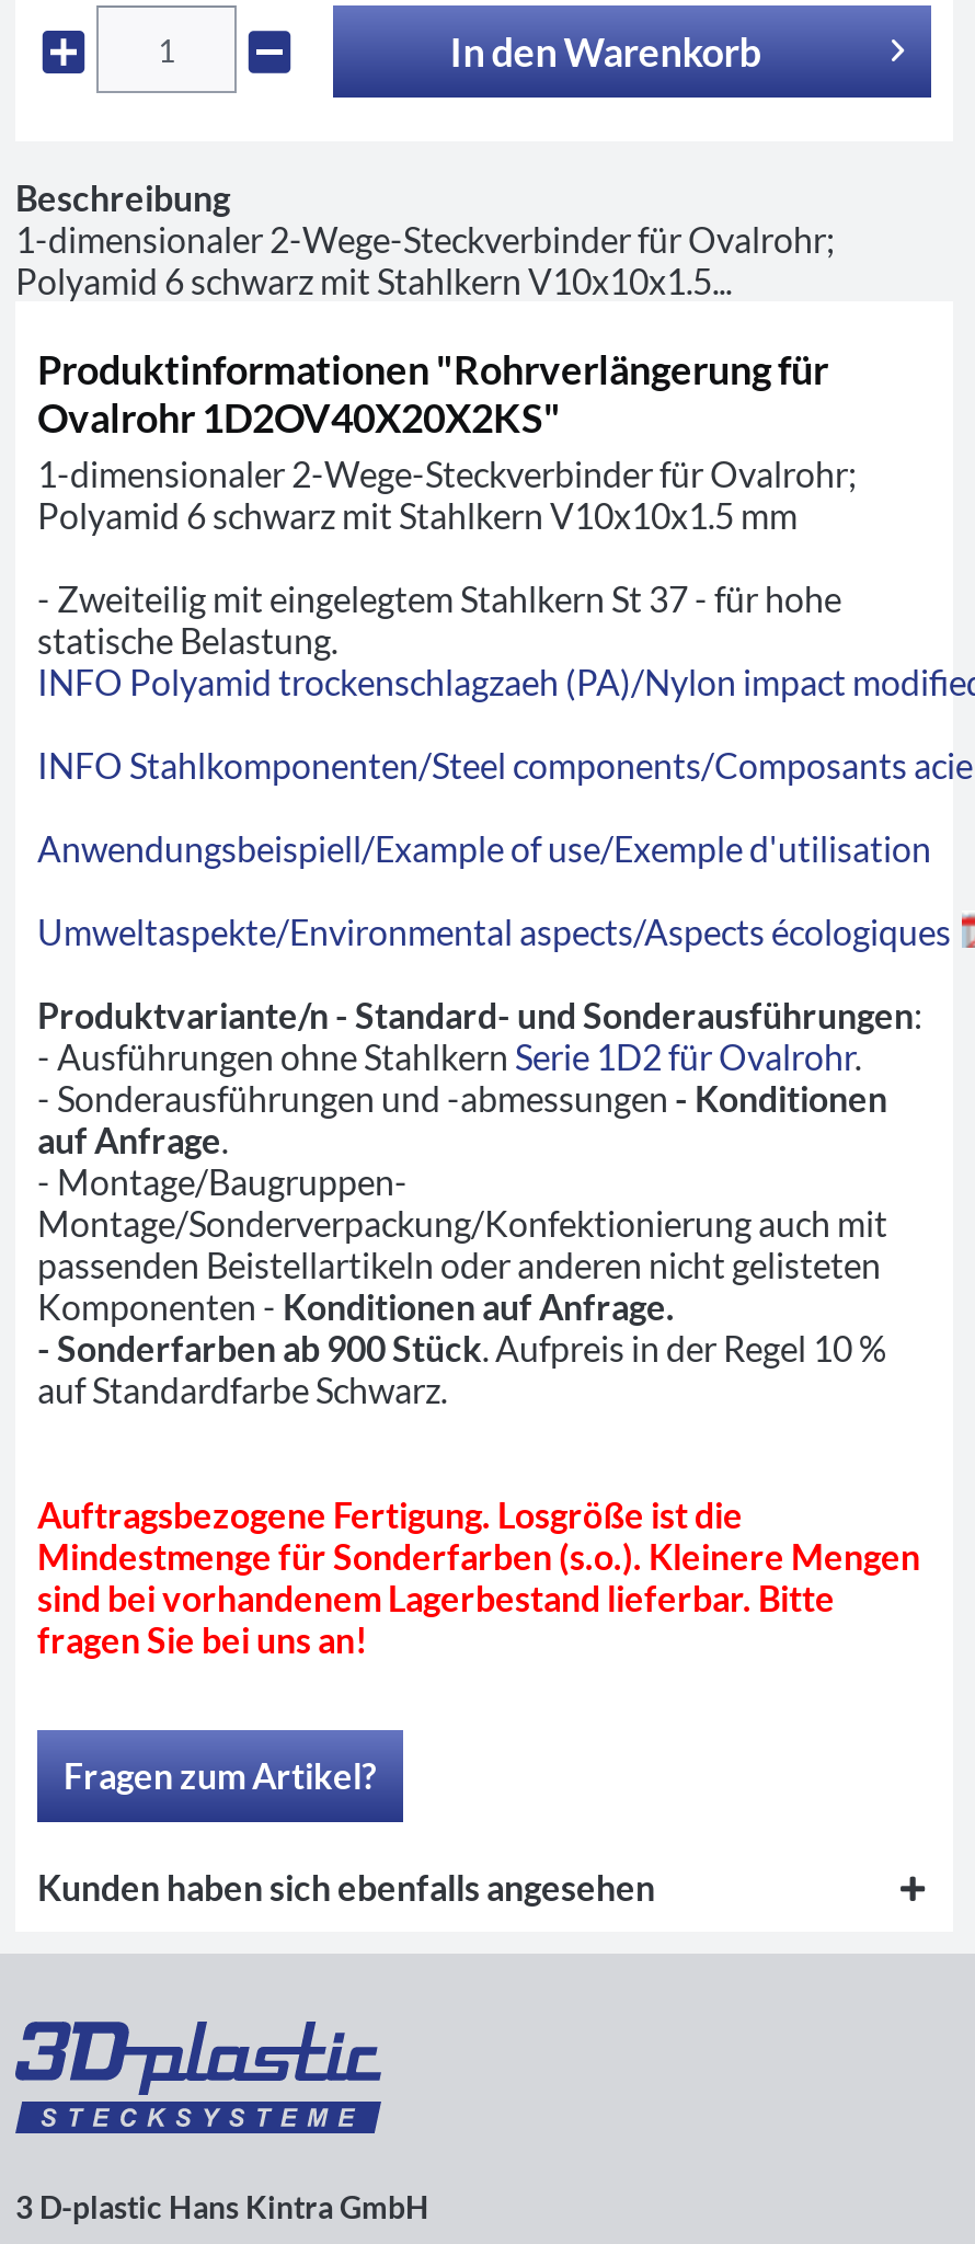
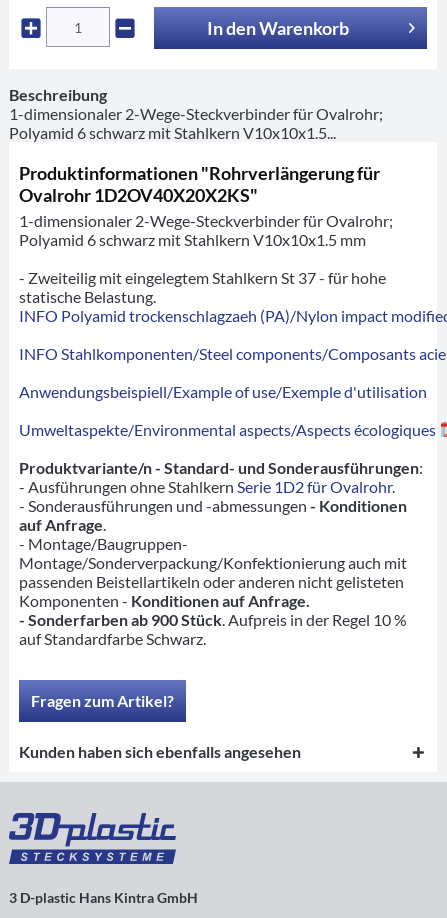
[37,1493,920,1660] Auftragsbezogene Fertigung. Losgröße ist die | Mindestmenge für Sonderfarben (s.o.). Kleinere Mengen | sind bei vorhandenem Lagerbestand lieferbar. Bitte | fragen Sie bei uns an! -> none

